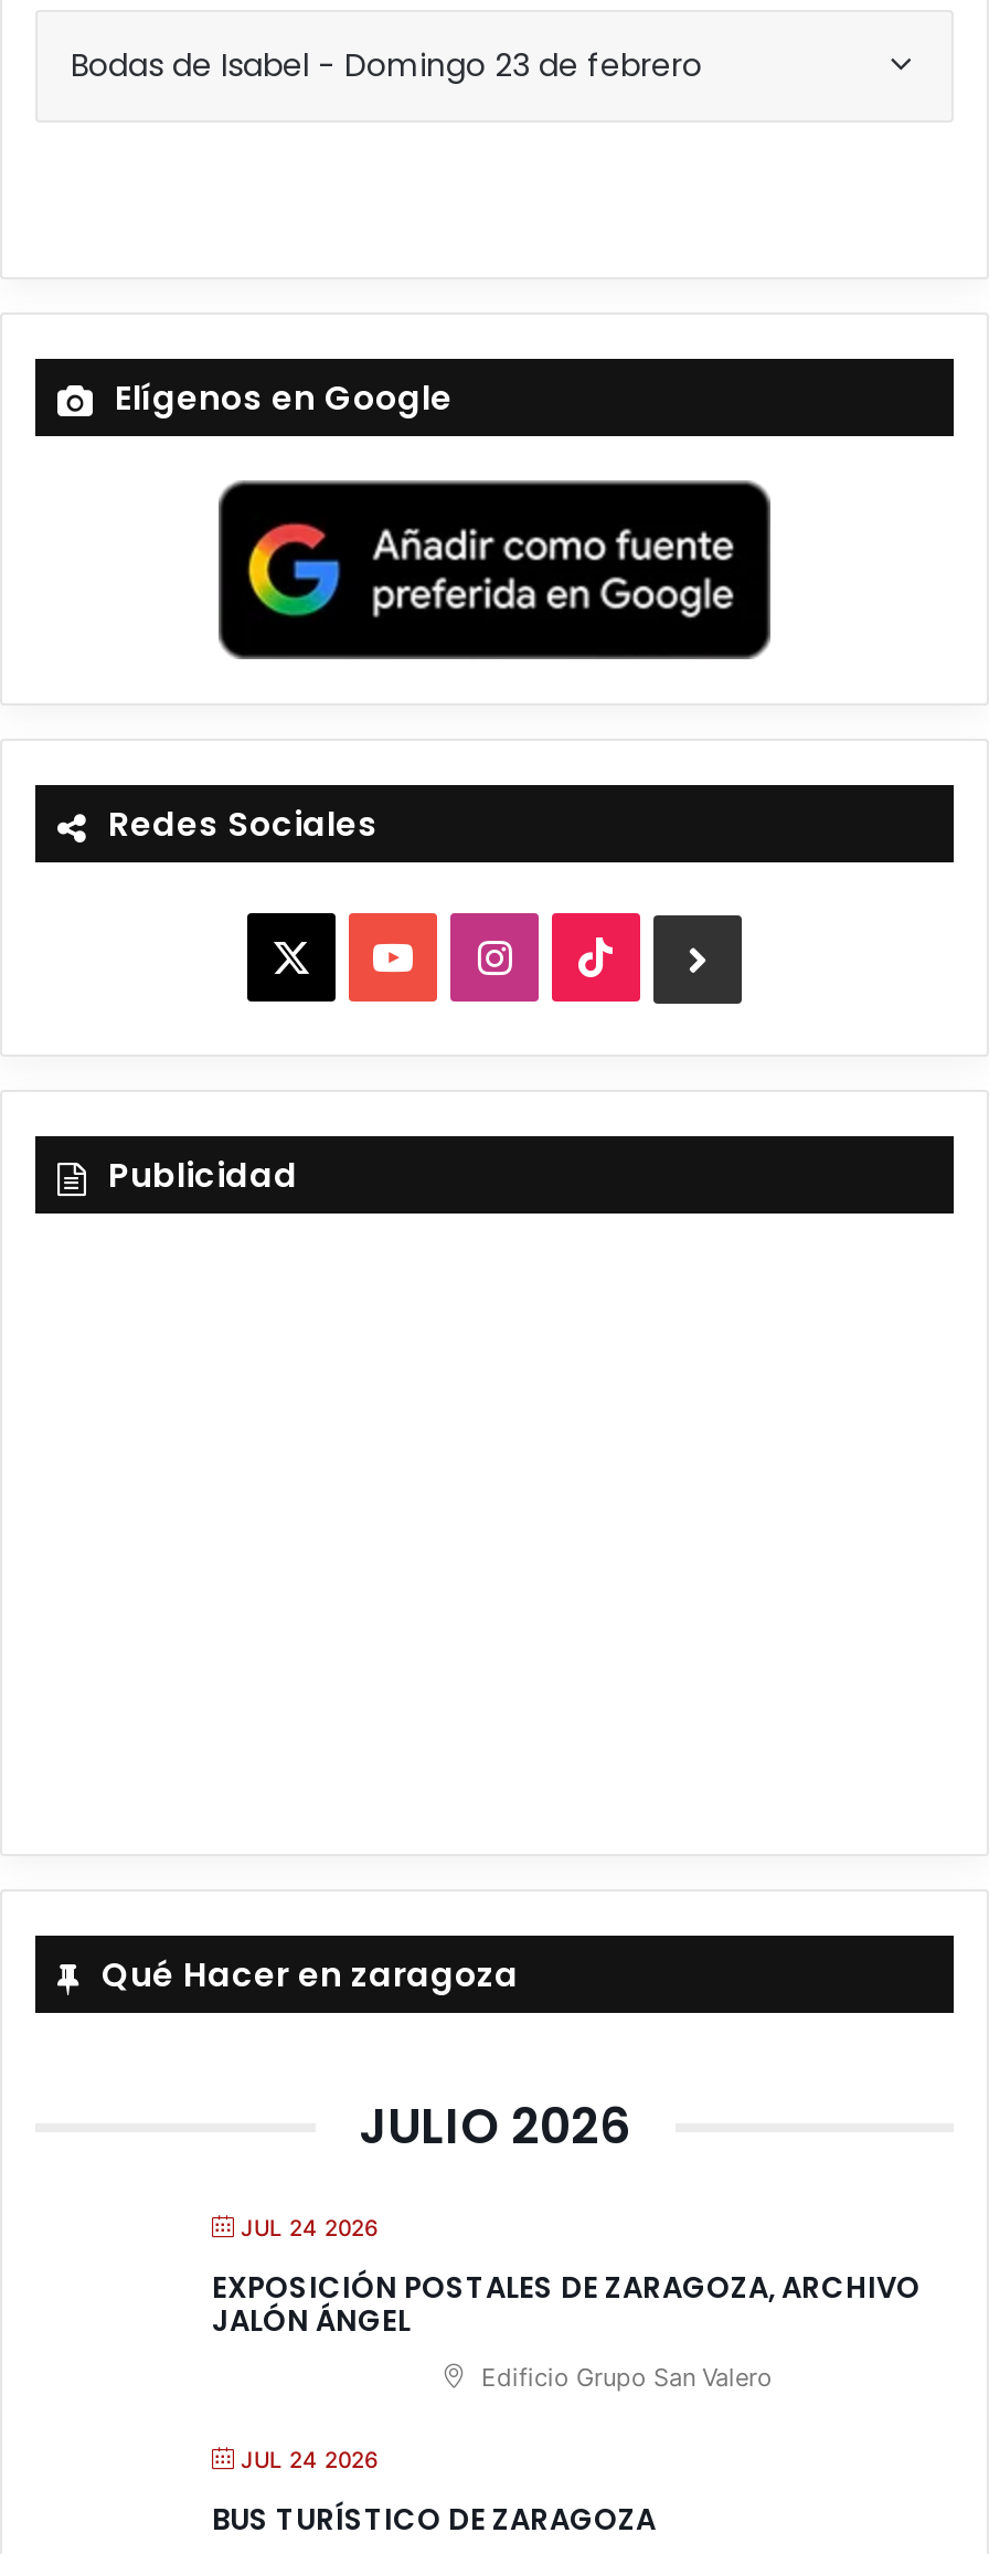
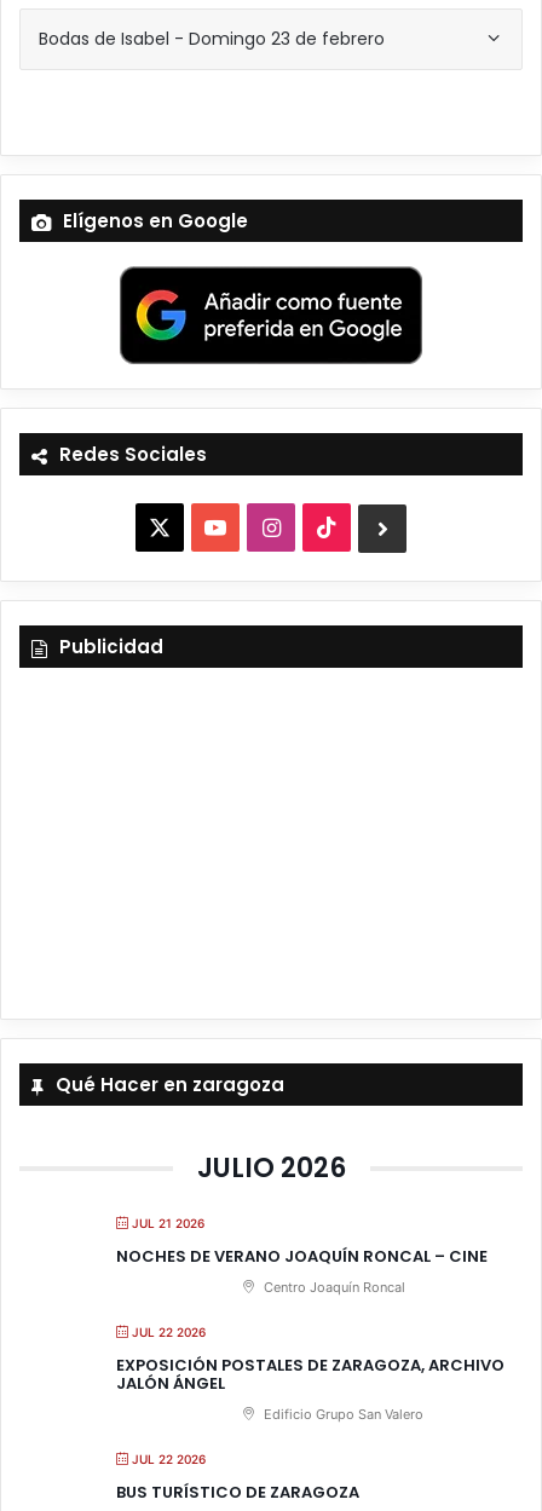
[241,2214,377,2240] JUL 24 2026 -> [116,1216,488,1339] JUL 21 2026 | NOCHES DE VERANO JOAQUÍN RONCAL – CINE | Centro Joaquín Roncal | JUL 22 2026
[241,2446,377,2472] JUL 24 2026 -> [132,1452,206,1466] JUL 22 2026

